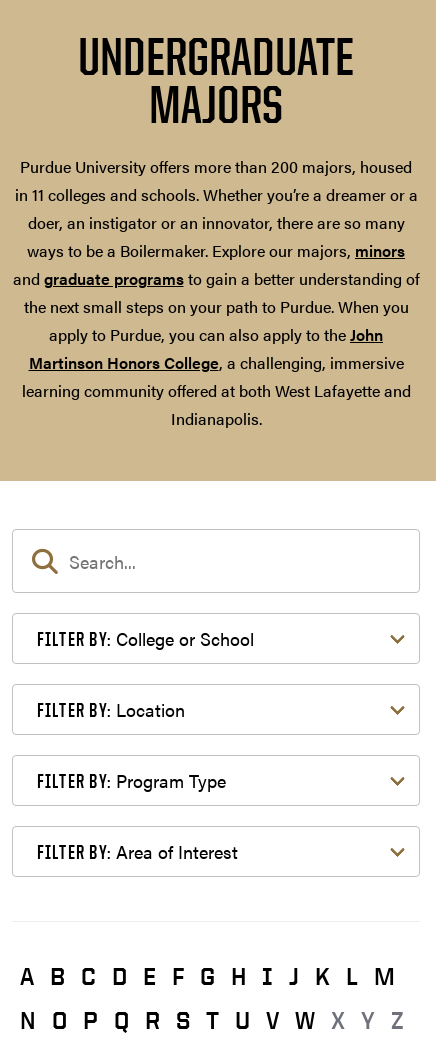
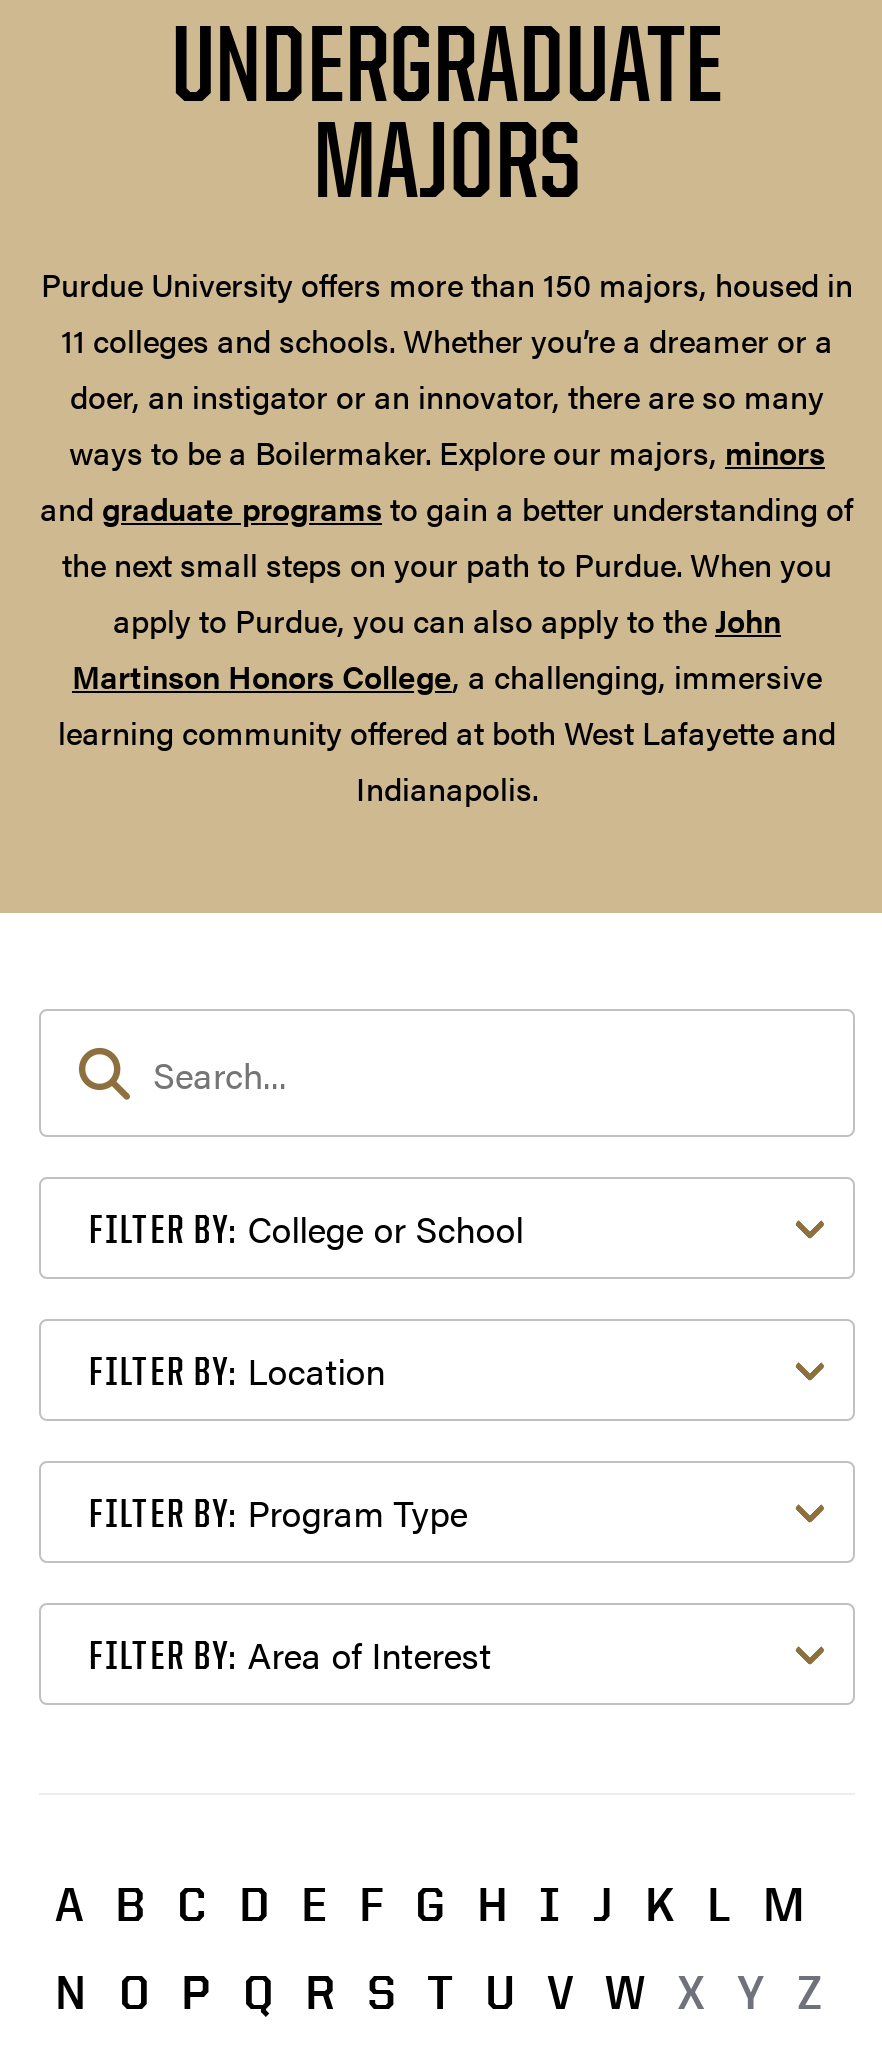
[14,155,417,206] Purdue University offers more than 200 majors, housed | in 11 colleges and schools. Whether you’re a dreamer or a -> [41,261,853,363] Purdue University offers more than 150 majors, housed in | 11 colleges and schools. Whether you’re a dreamer or a

